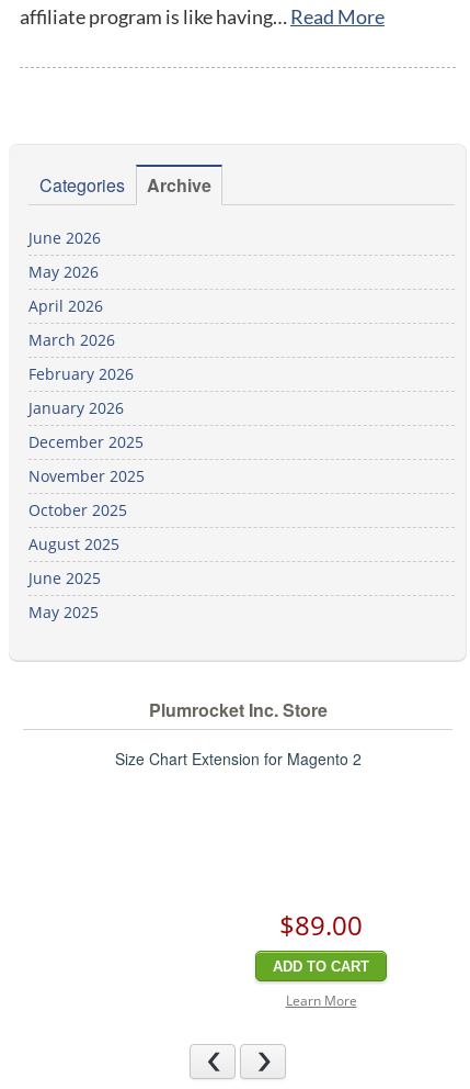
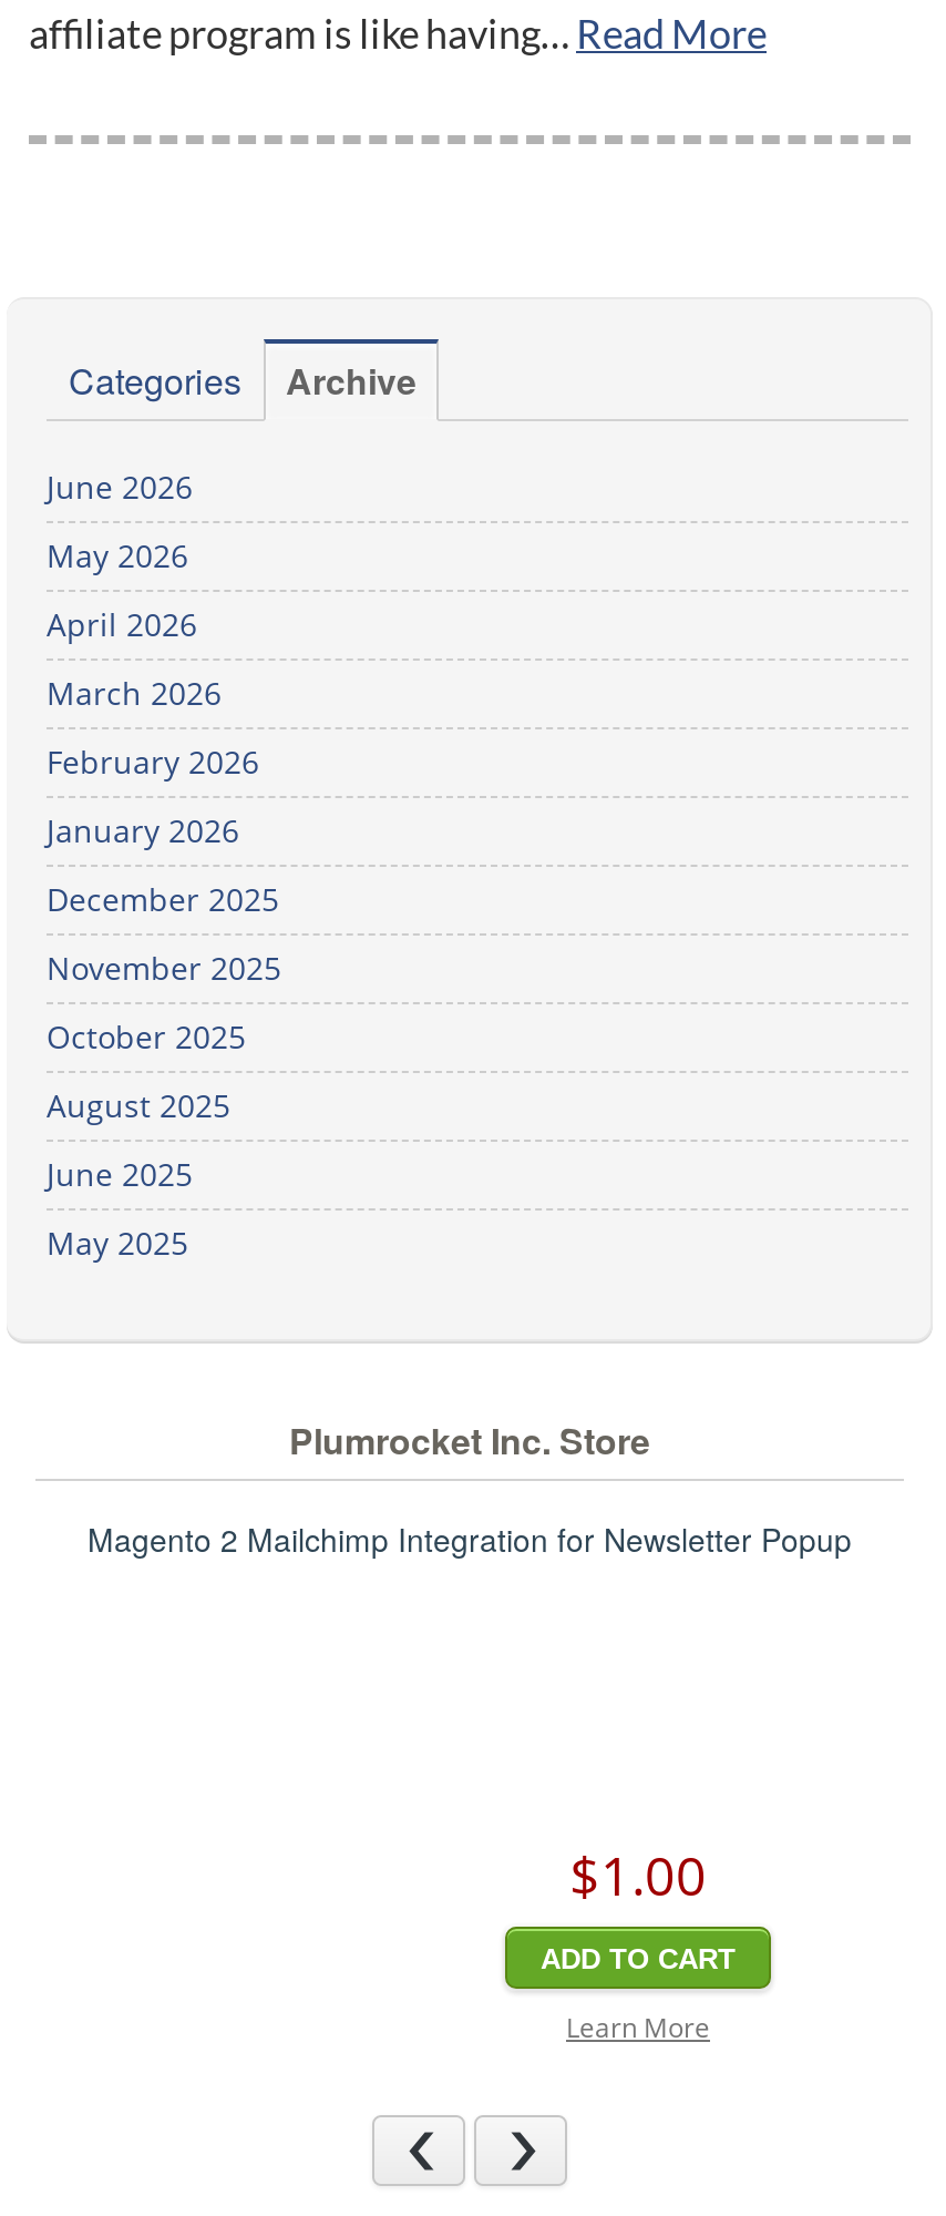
[114,748,361,770] Size Chart Extension for Magento 2 -> [88,1517,852,1561] Magento 2 Mailchimp Integration for Newsletter Popup
[279,907,363,943] $89.00 -> [569,1838,707,1911] $1.00

